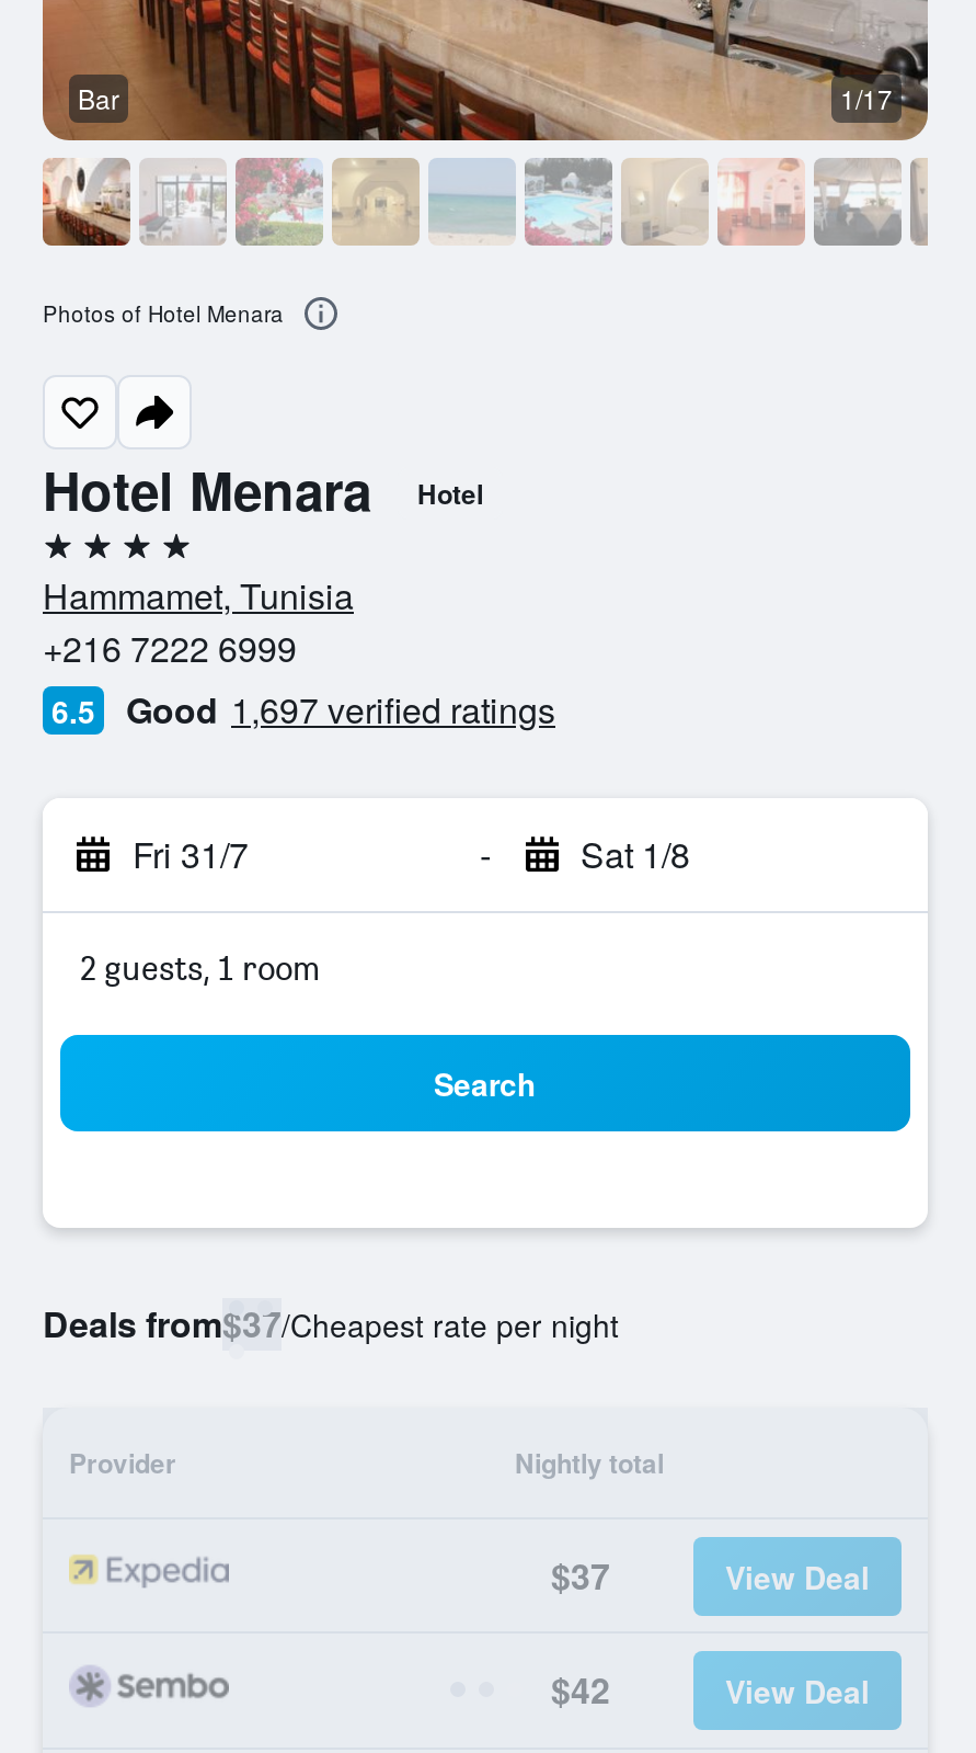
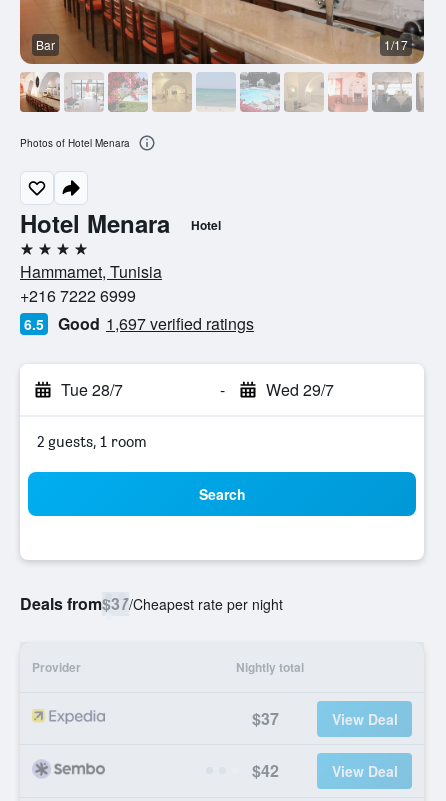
[133,829,249,879] Fri 31/7 -> [61,378,123,401] Tue 28/7
[581,829,690,879] Sat 1/8 -> [265,378,333,401] Wed 29/7

